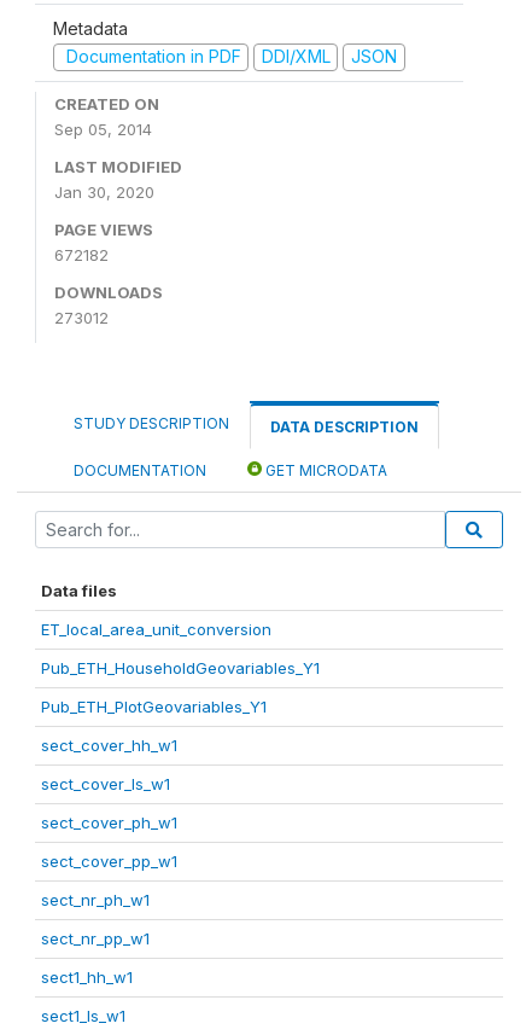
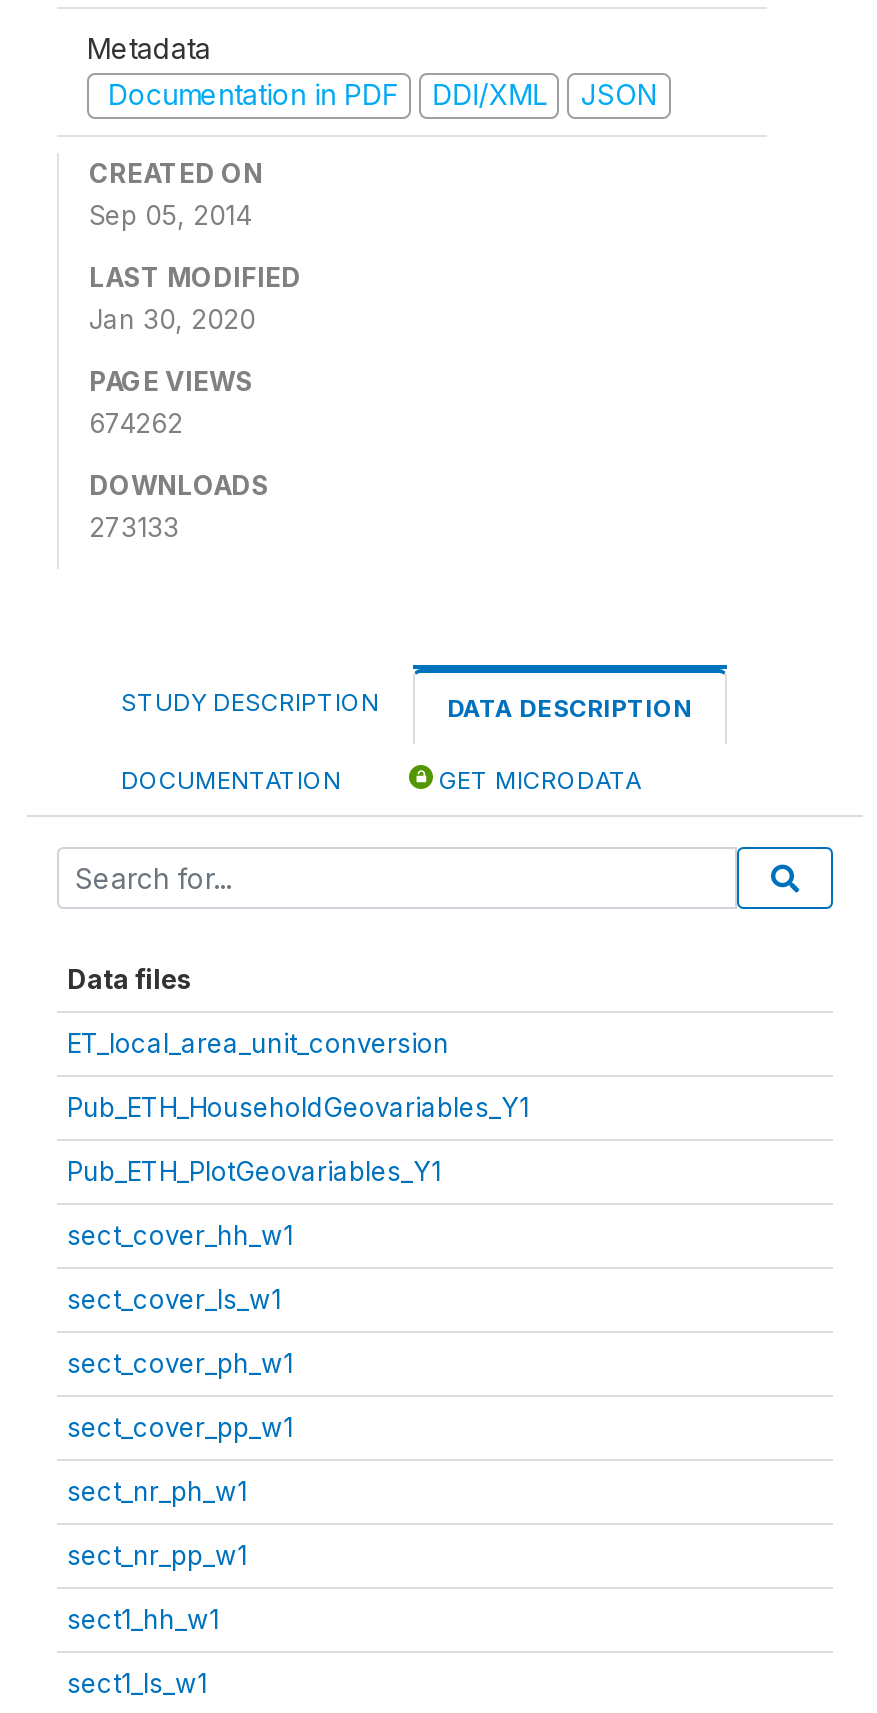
[54,245,109,264] 672182 -> [89,406,183,438] 674262
[54,307,109,327] 273012 -> [89,510,179,542] 273133

